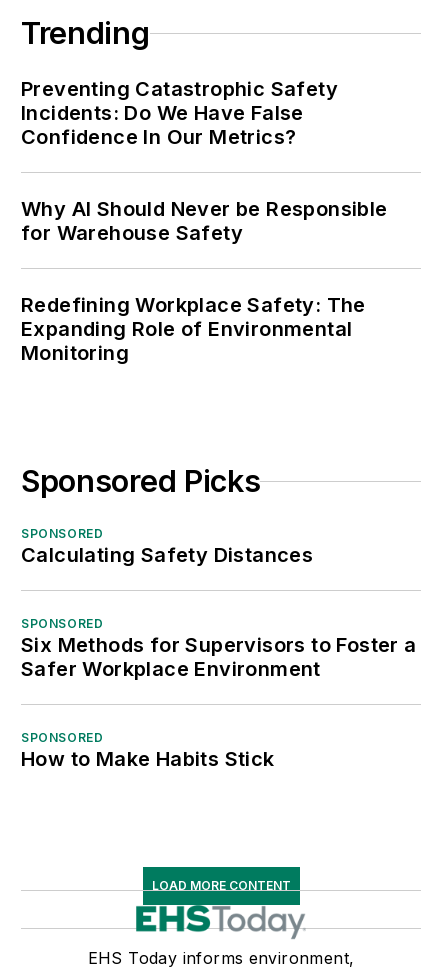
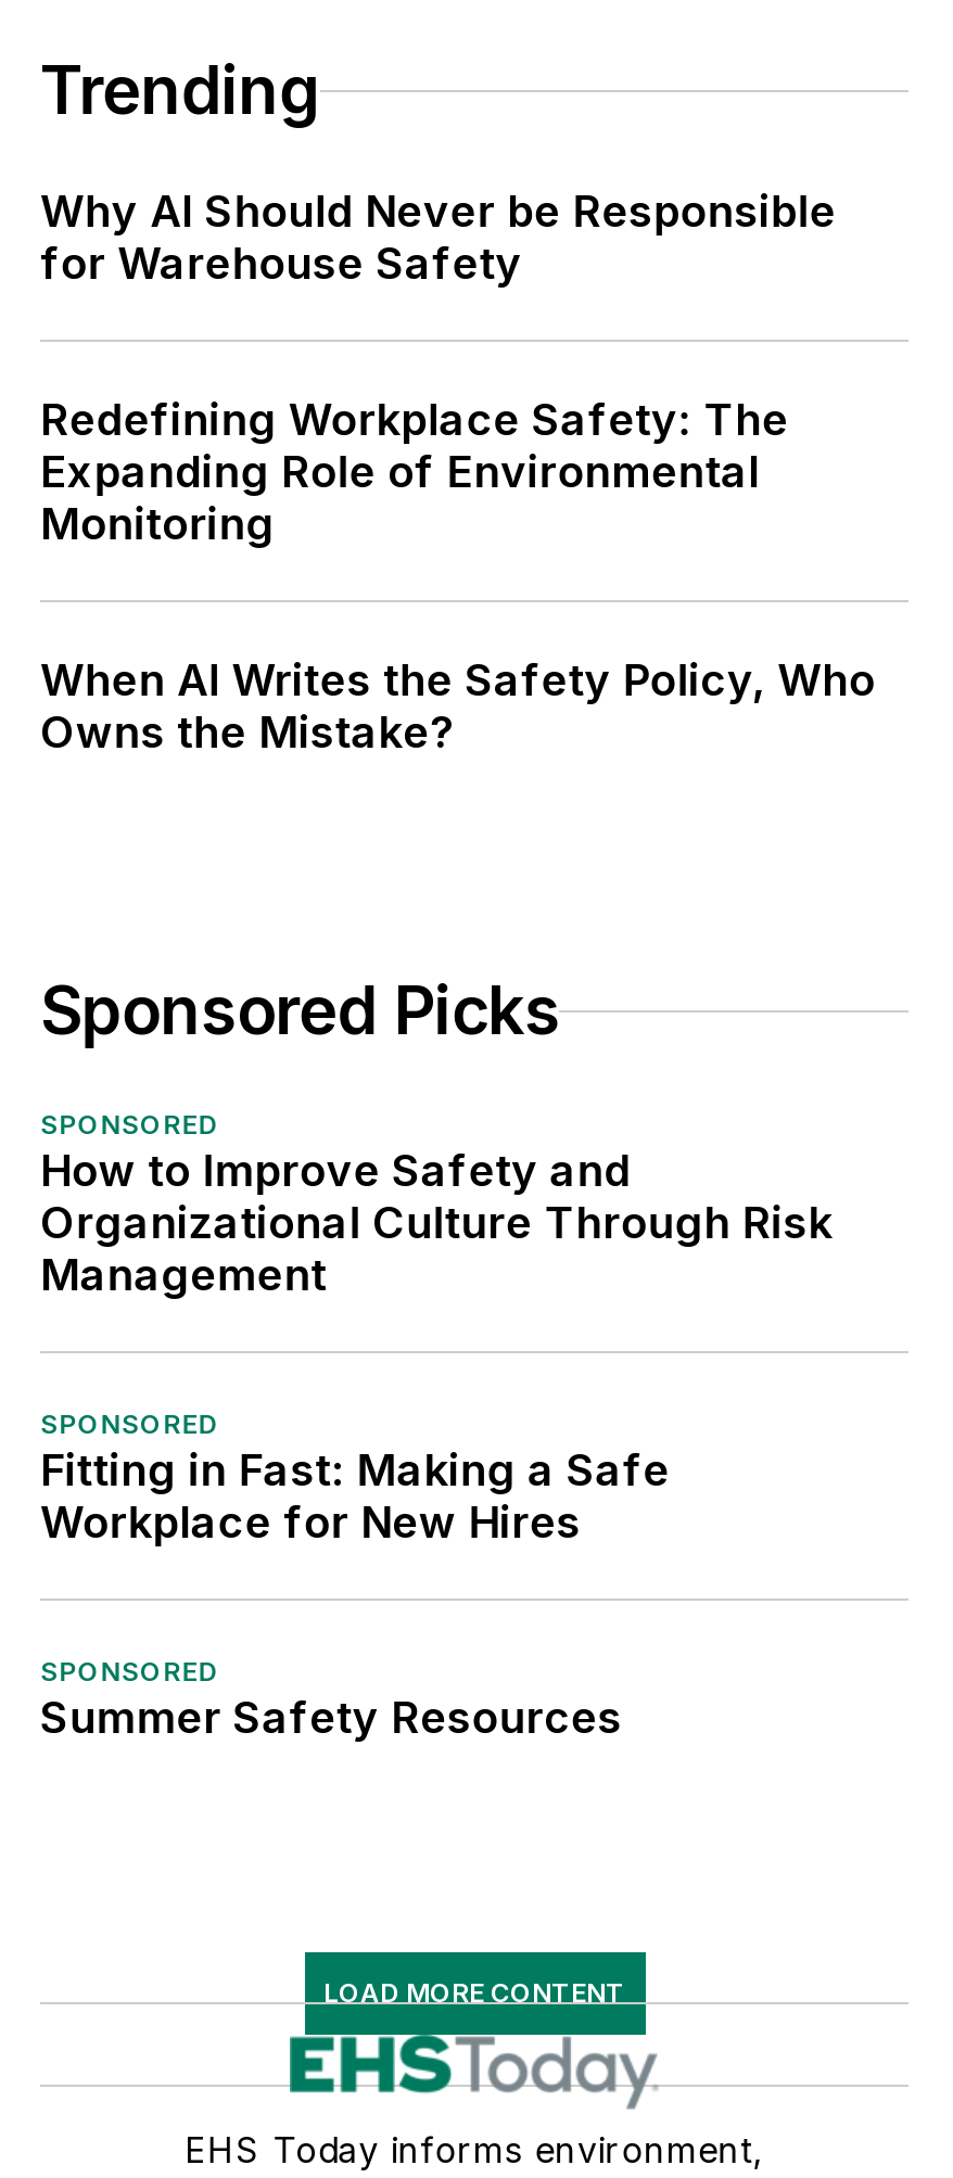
[21,77,338,149] Preventing Catastrophic Safety | Incidents: Do We Have False | Confidence In Our Metrics? -> none
moved [21,197,388,365] -> [40,186,836,551]: Why AI Should Never be Responsible | for Warehouse Safety | Redefining Workplace Safety: The | Expanding Role of Environmental | Monitoring
none -> [40,655,876,759] When AI Writes the Safety Policy, Who | Owns the Mistake?
moved [21,463,260,541] -> [40,972,560,1141]: Sponsored Picks | SPONSORED
[21,543,313,567] Calculating Safety Distances -> [40,1146,833,1302] How to Improve Safety and | Organizational Culture Through Risk | Management
[21,633,417,681] Six Methods for Supervisors to Foster a | Safer Workplace Environment -> [40,1445,670,1549] Fitting in Fast: Making a Safe | Workplace for New Hires
[21,747,275,771] How to Make Habits Stick -> [40,1693,622,1745] Summer Safety Resources

